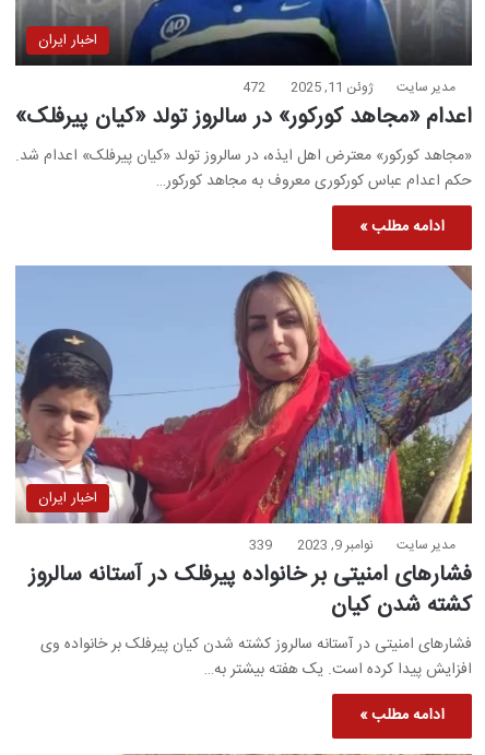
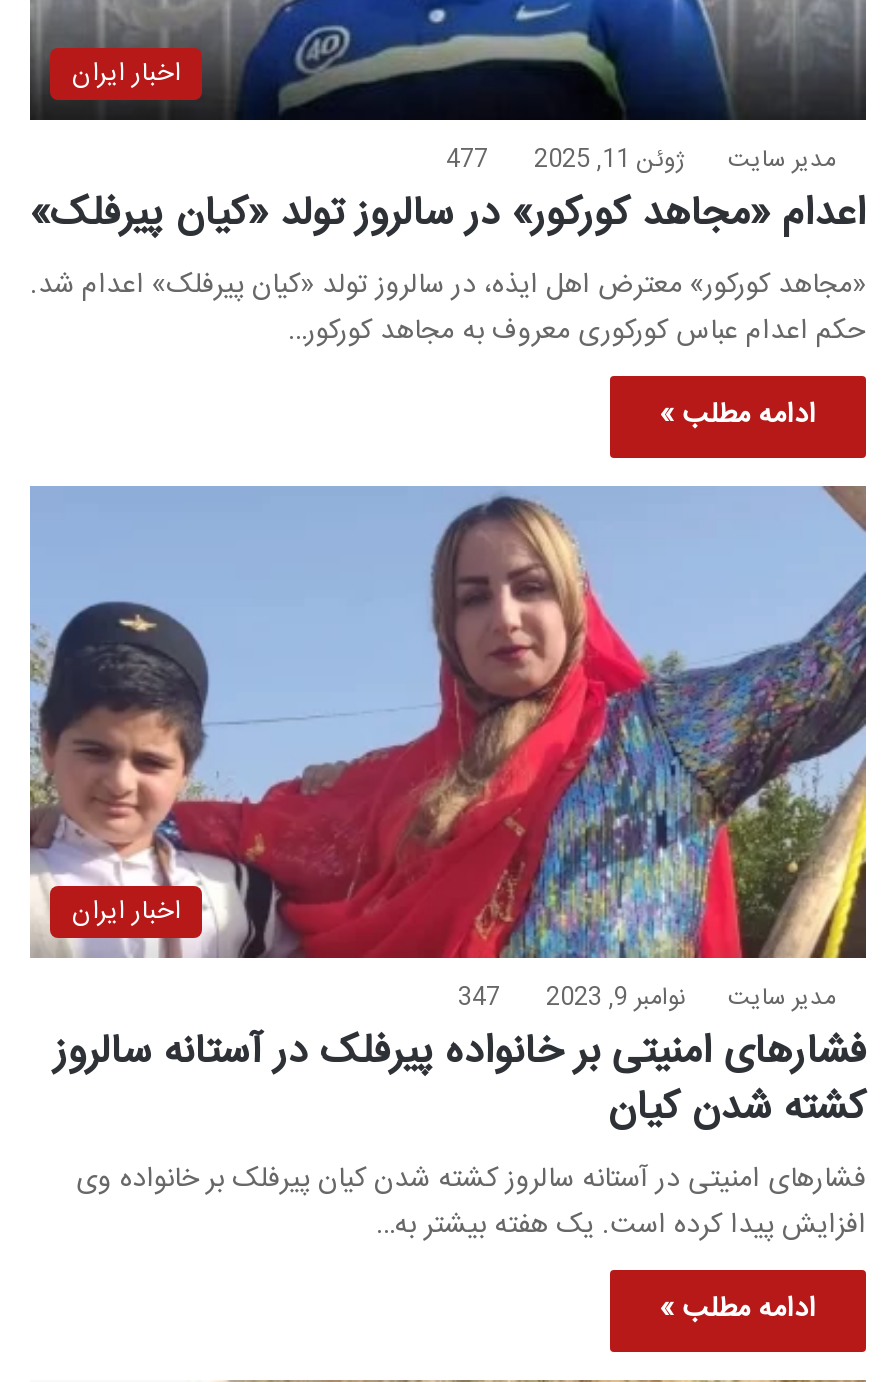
[242,76,265,98] 472 -> [446,140,488,180] 477
[249,534,272,556] 339 -> [458,977,500,1017] 347

